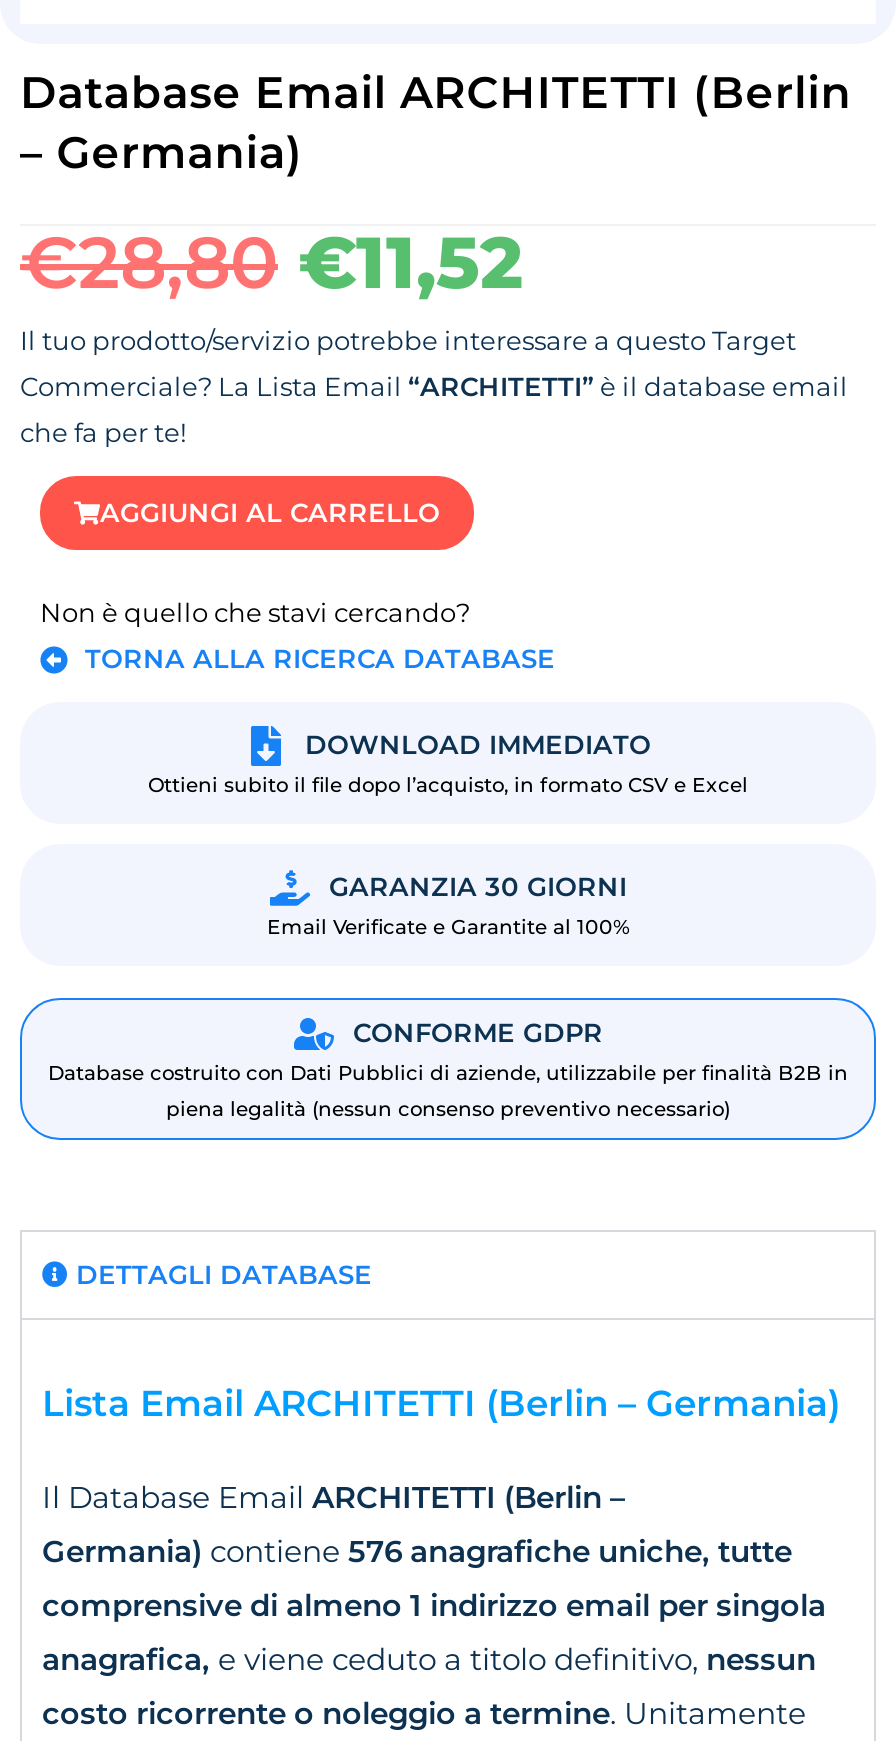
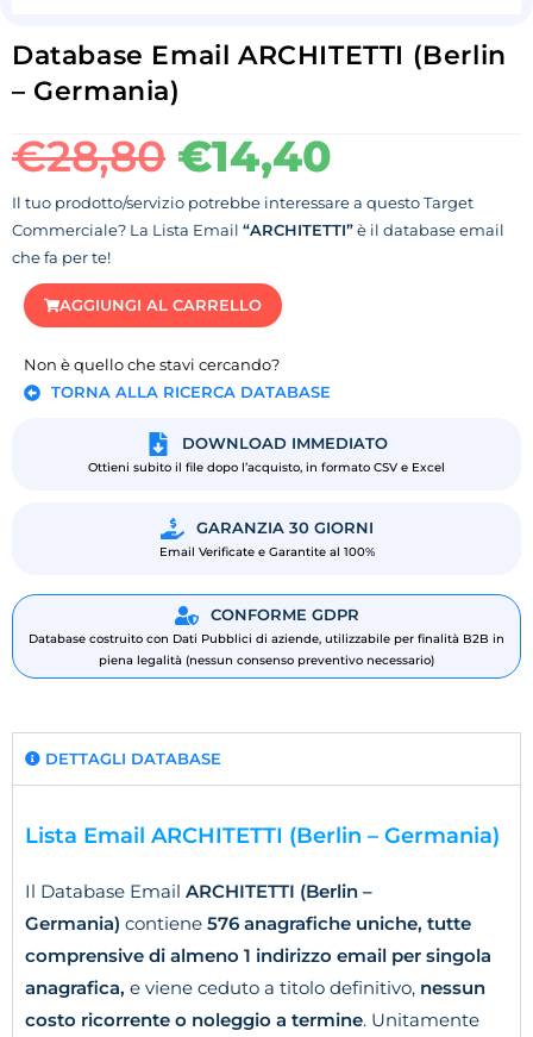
[20,218,524,306] €28,80 €11,52 -> [12,130,332,182] €28,80 €14,40

